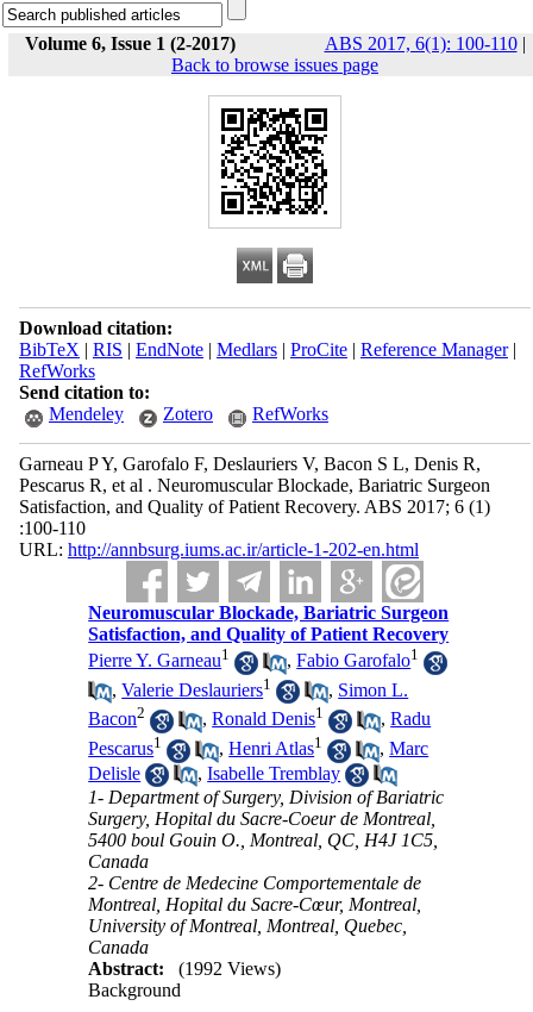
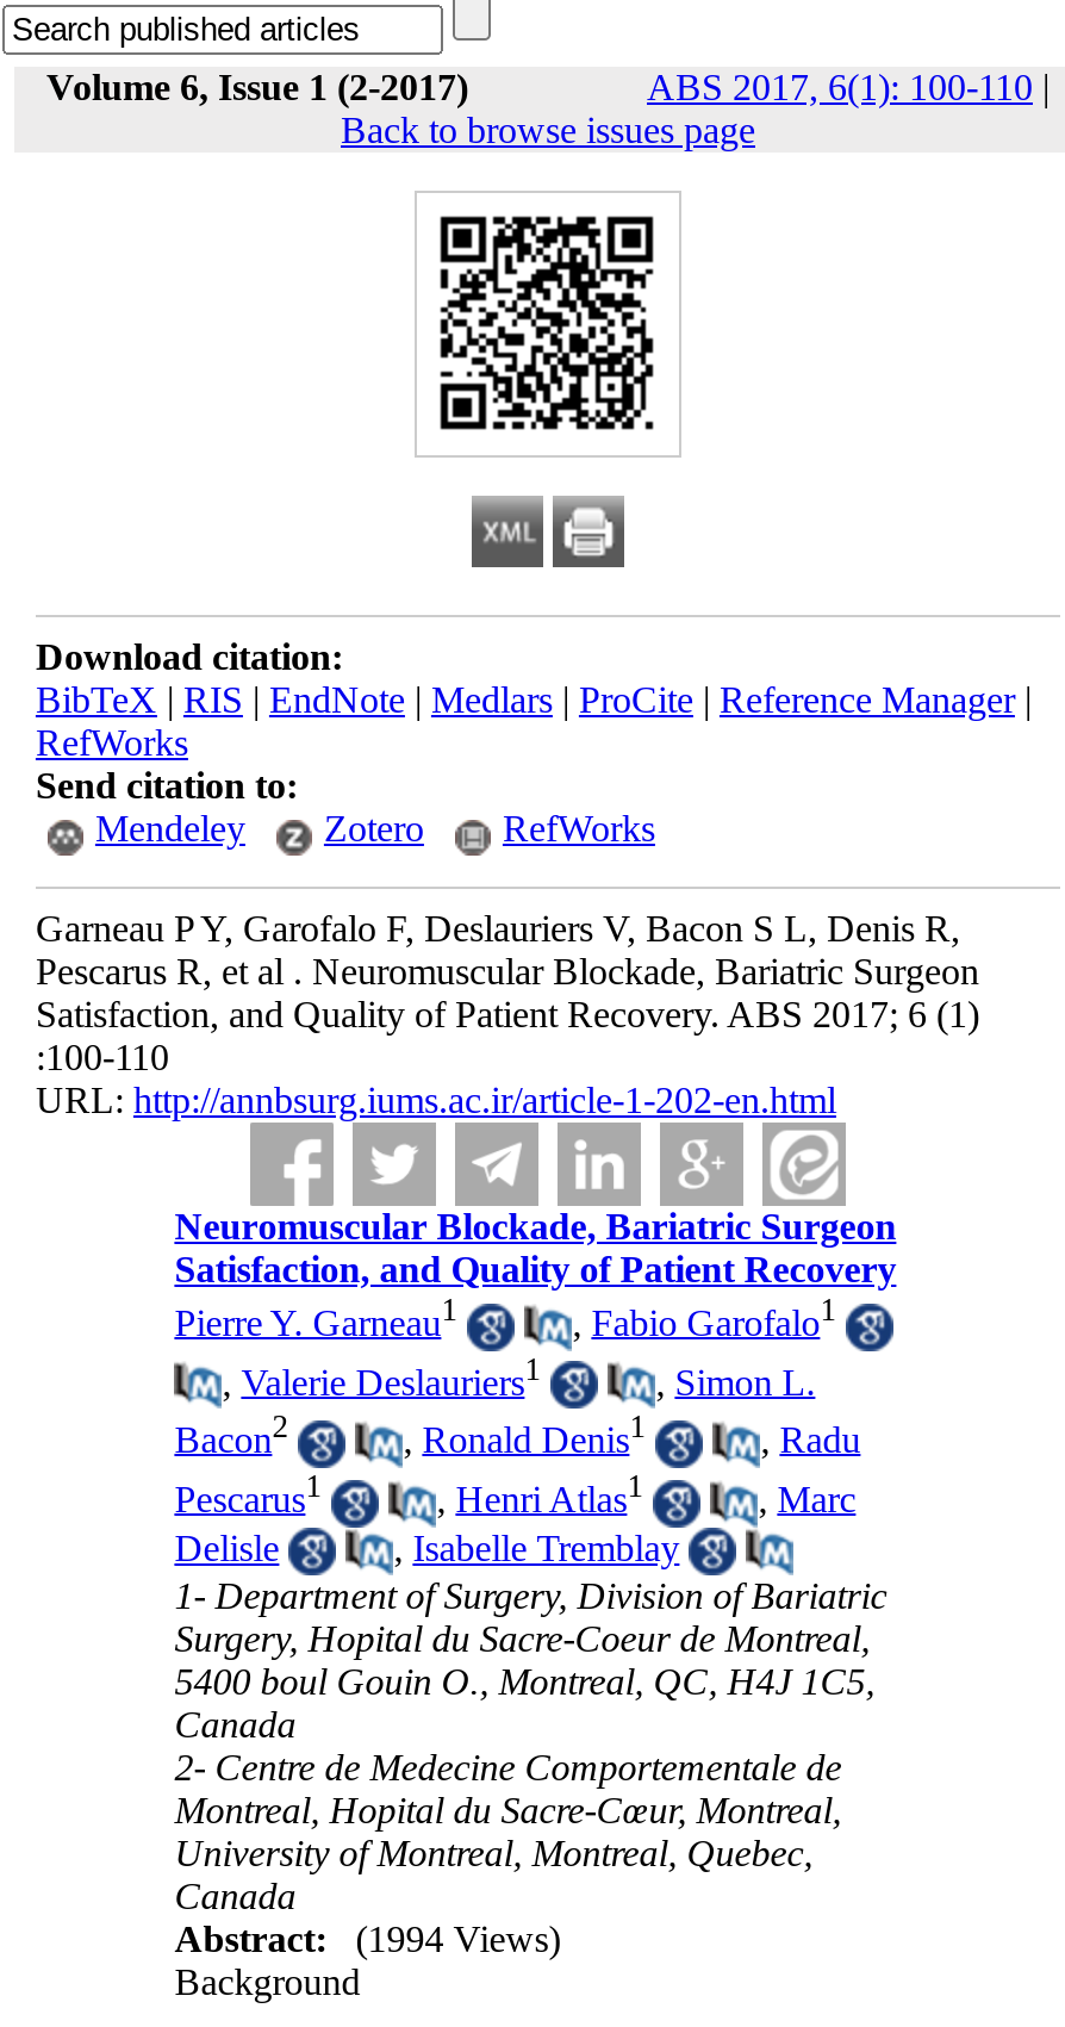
[88,958,281,979] Abstract: (1992 Views) -> [174,1919,560,1959] Abstract: (1994 Views)

